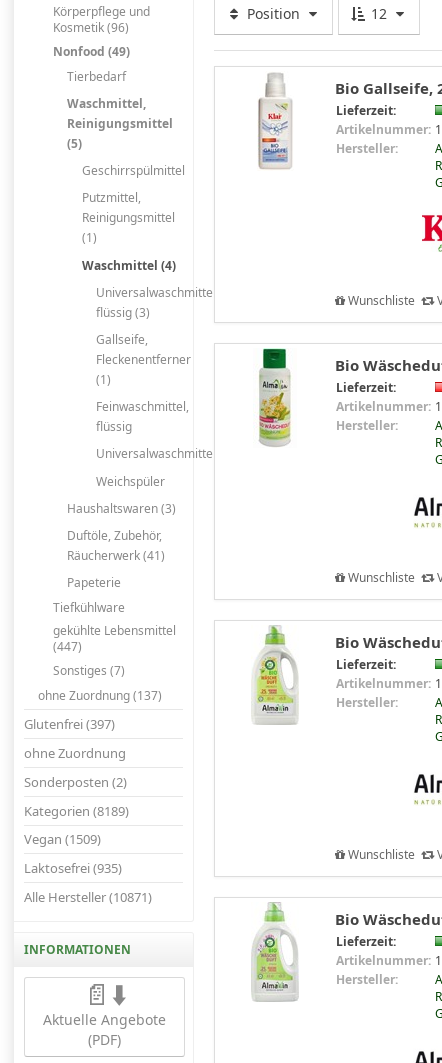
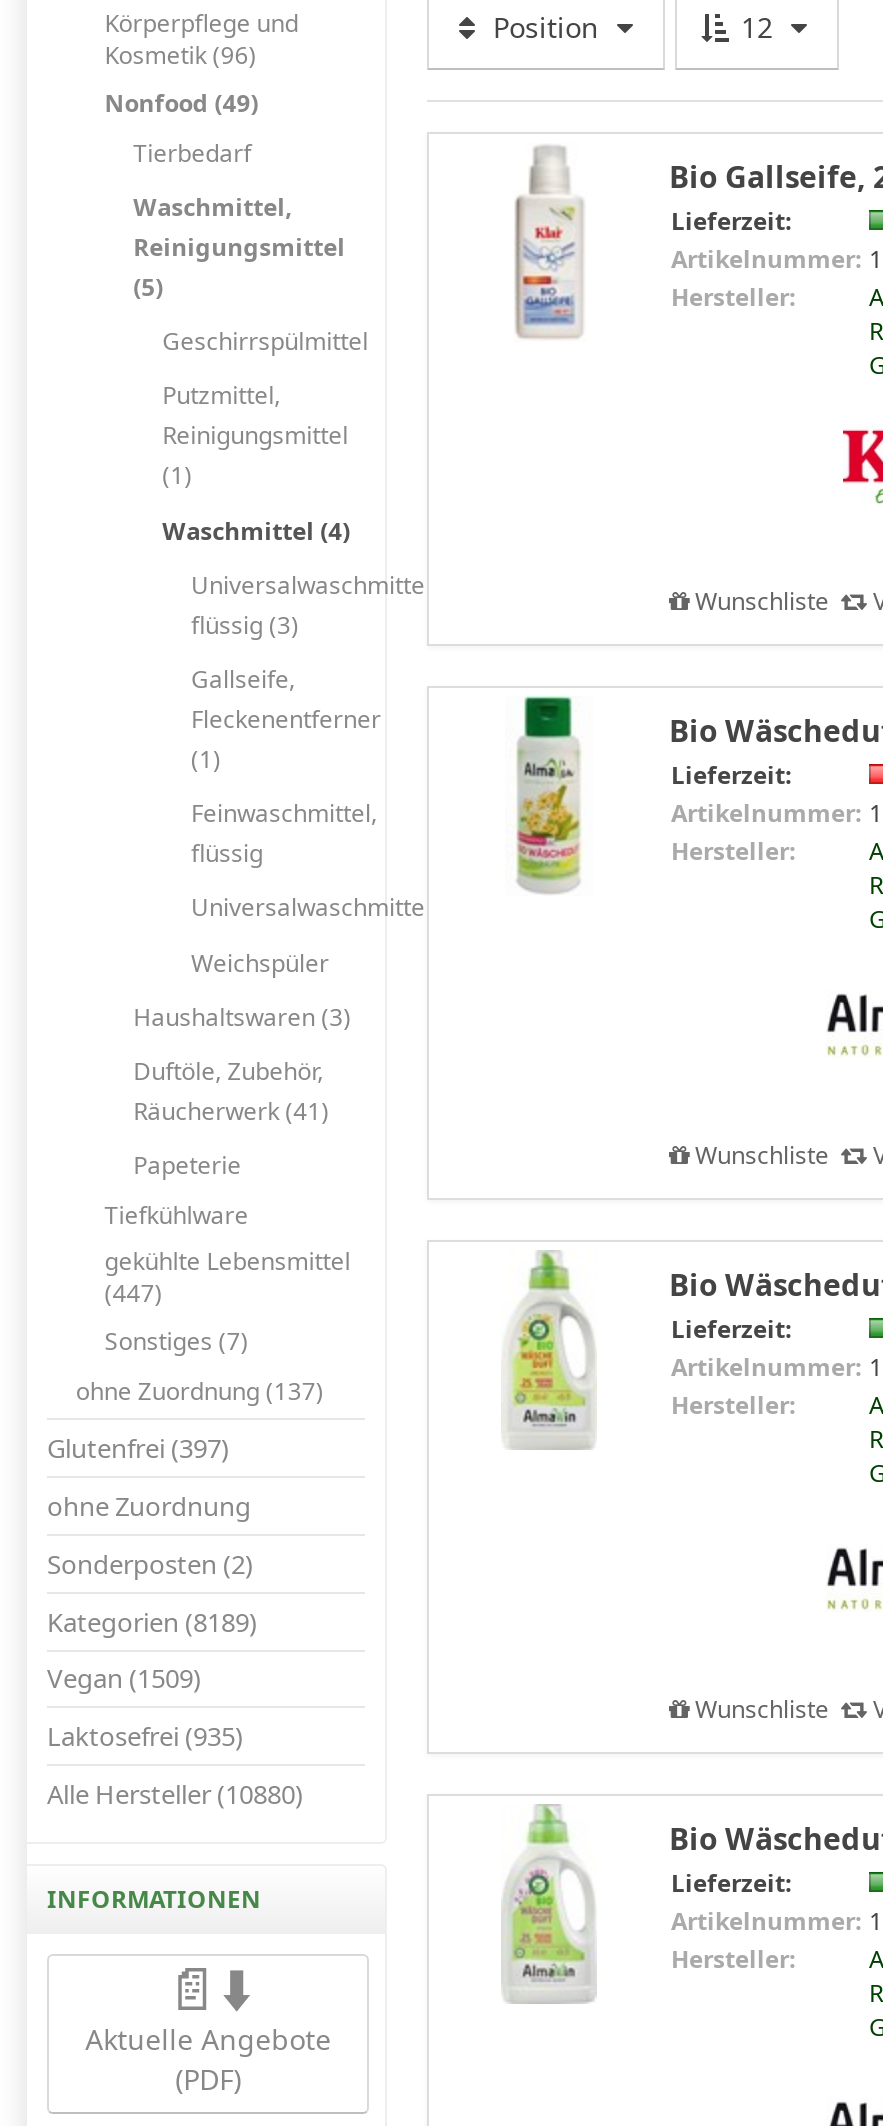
[24,888,152,906] Alle Hersteller (10871) -> [47,1776,303,1812] Alle Hersteller (10880)

